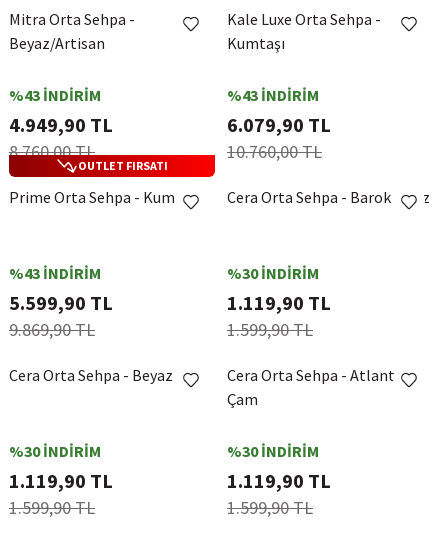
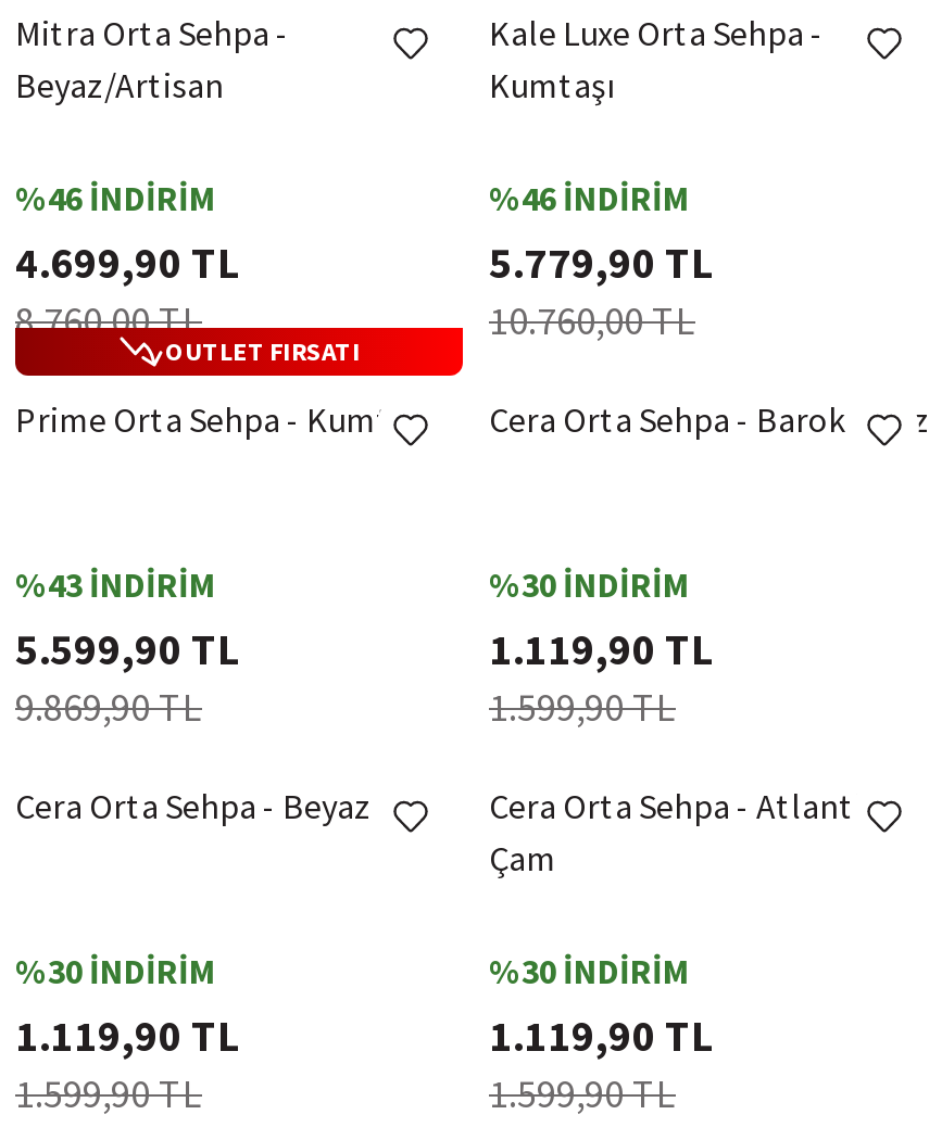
[9,85,101,105] %43 İNDİRİM -> [15,176,215,219] %46 İNDİRİM
[227,85,319,105] %43 İNDİRİM -> [489,176,689,219] %46 İNDİRİM
[9,112,113,137] 4.949,90 TL -> [15,235,241,289] 4.699,90 TL
[227,112,331,137] 6.079,90 TL -> [489,235,715,289] 5.779,90 TL

